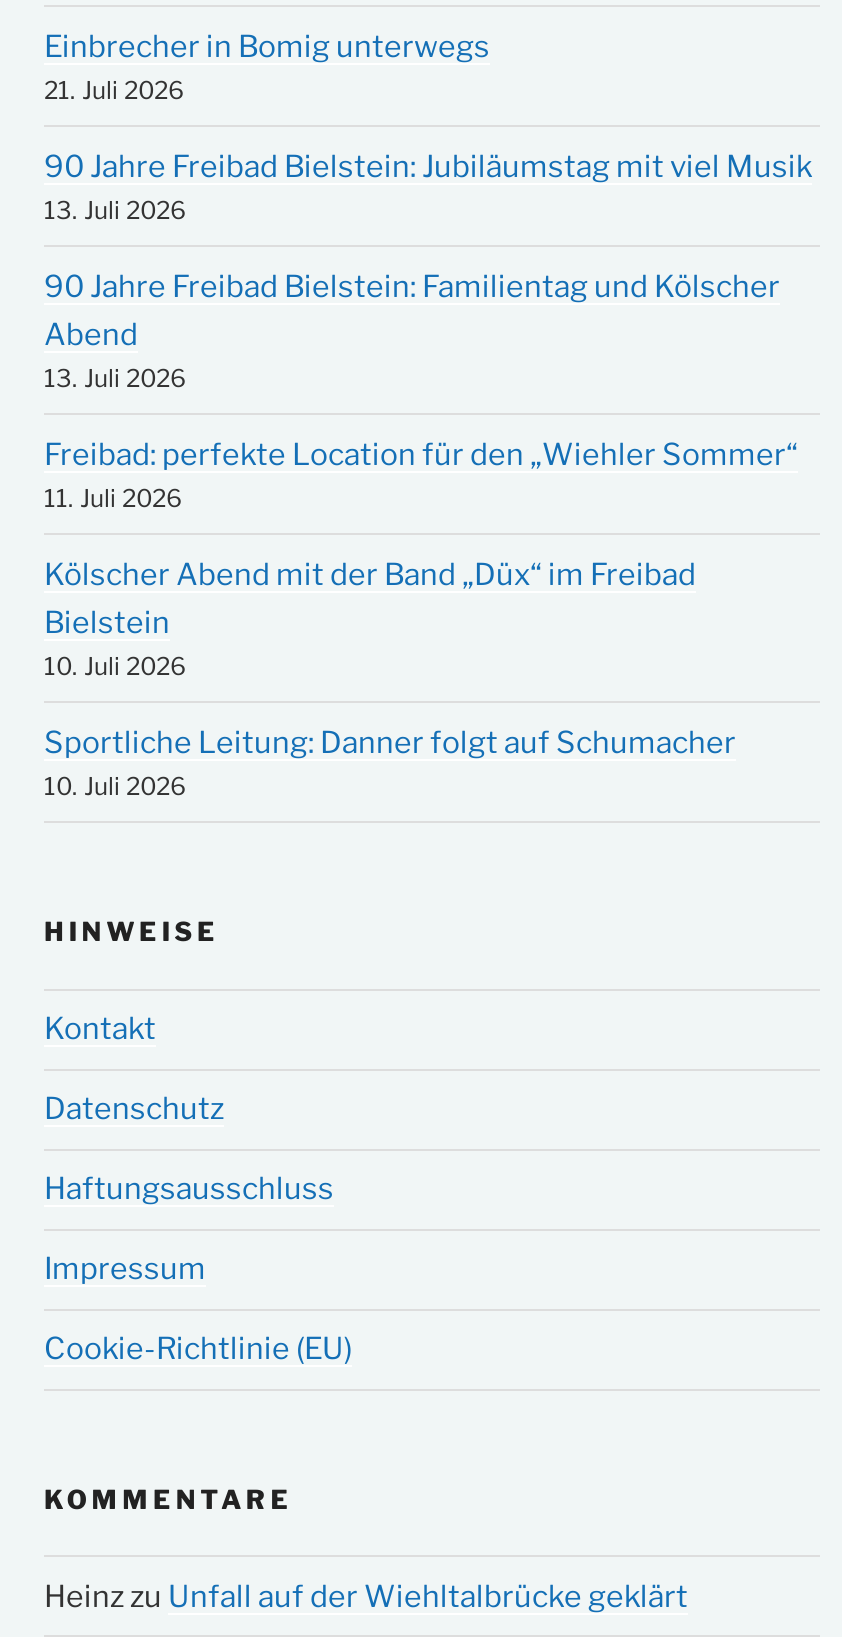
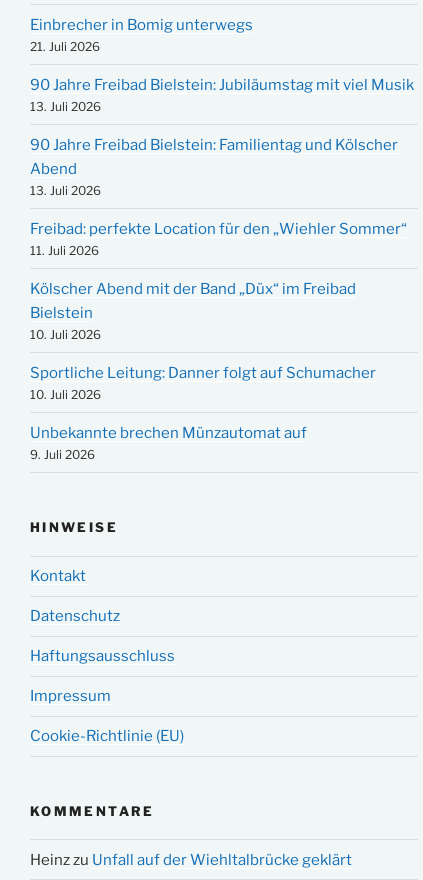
none -> [30,424,307,462] Unbekannte brechen Münzautomat auf | 9. Juli 2026

